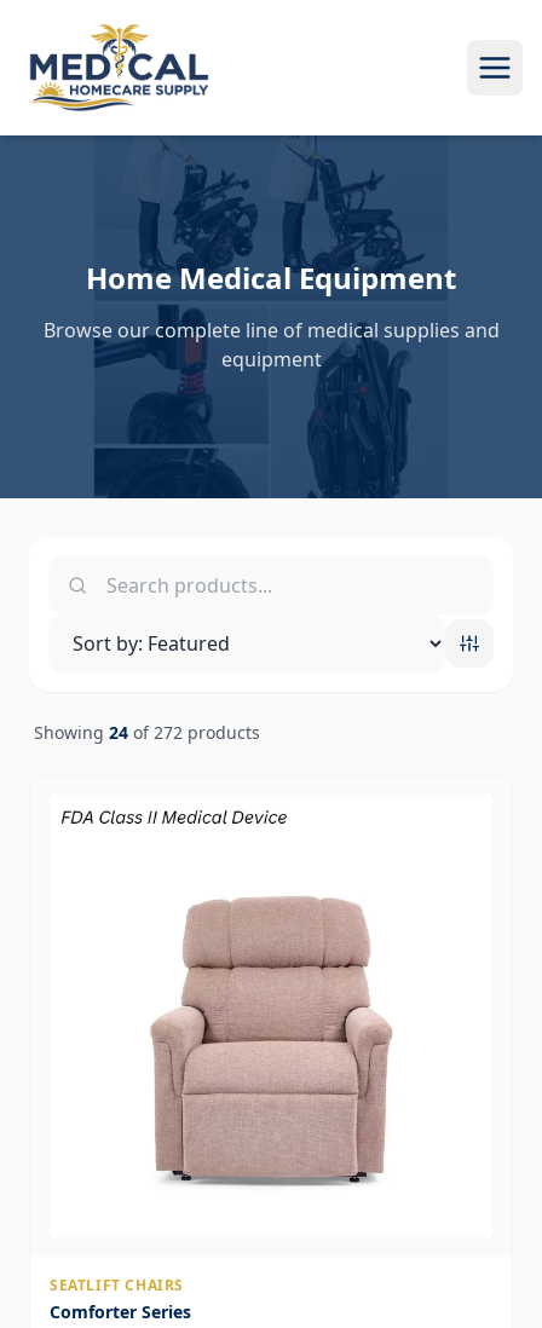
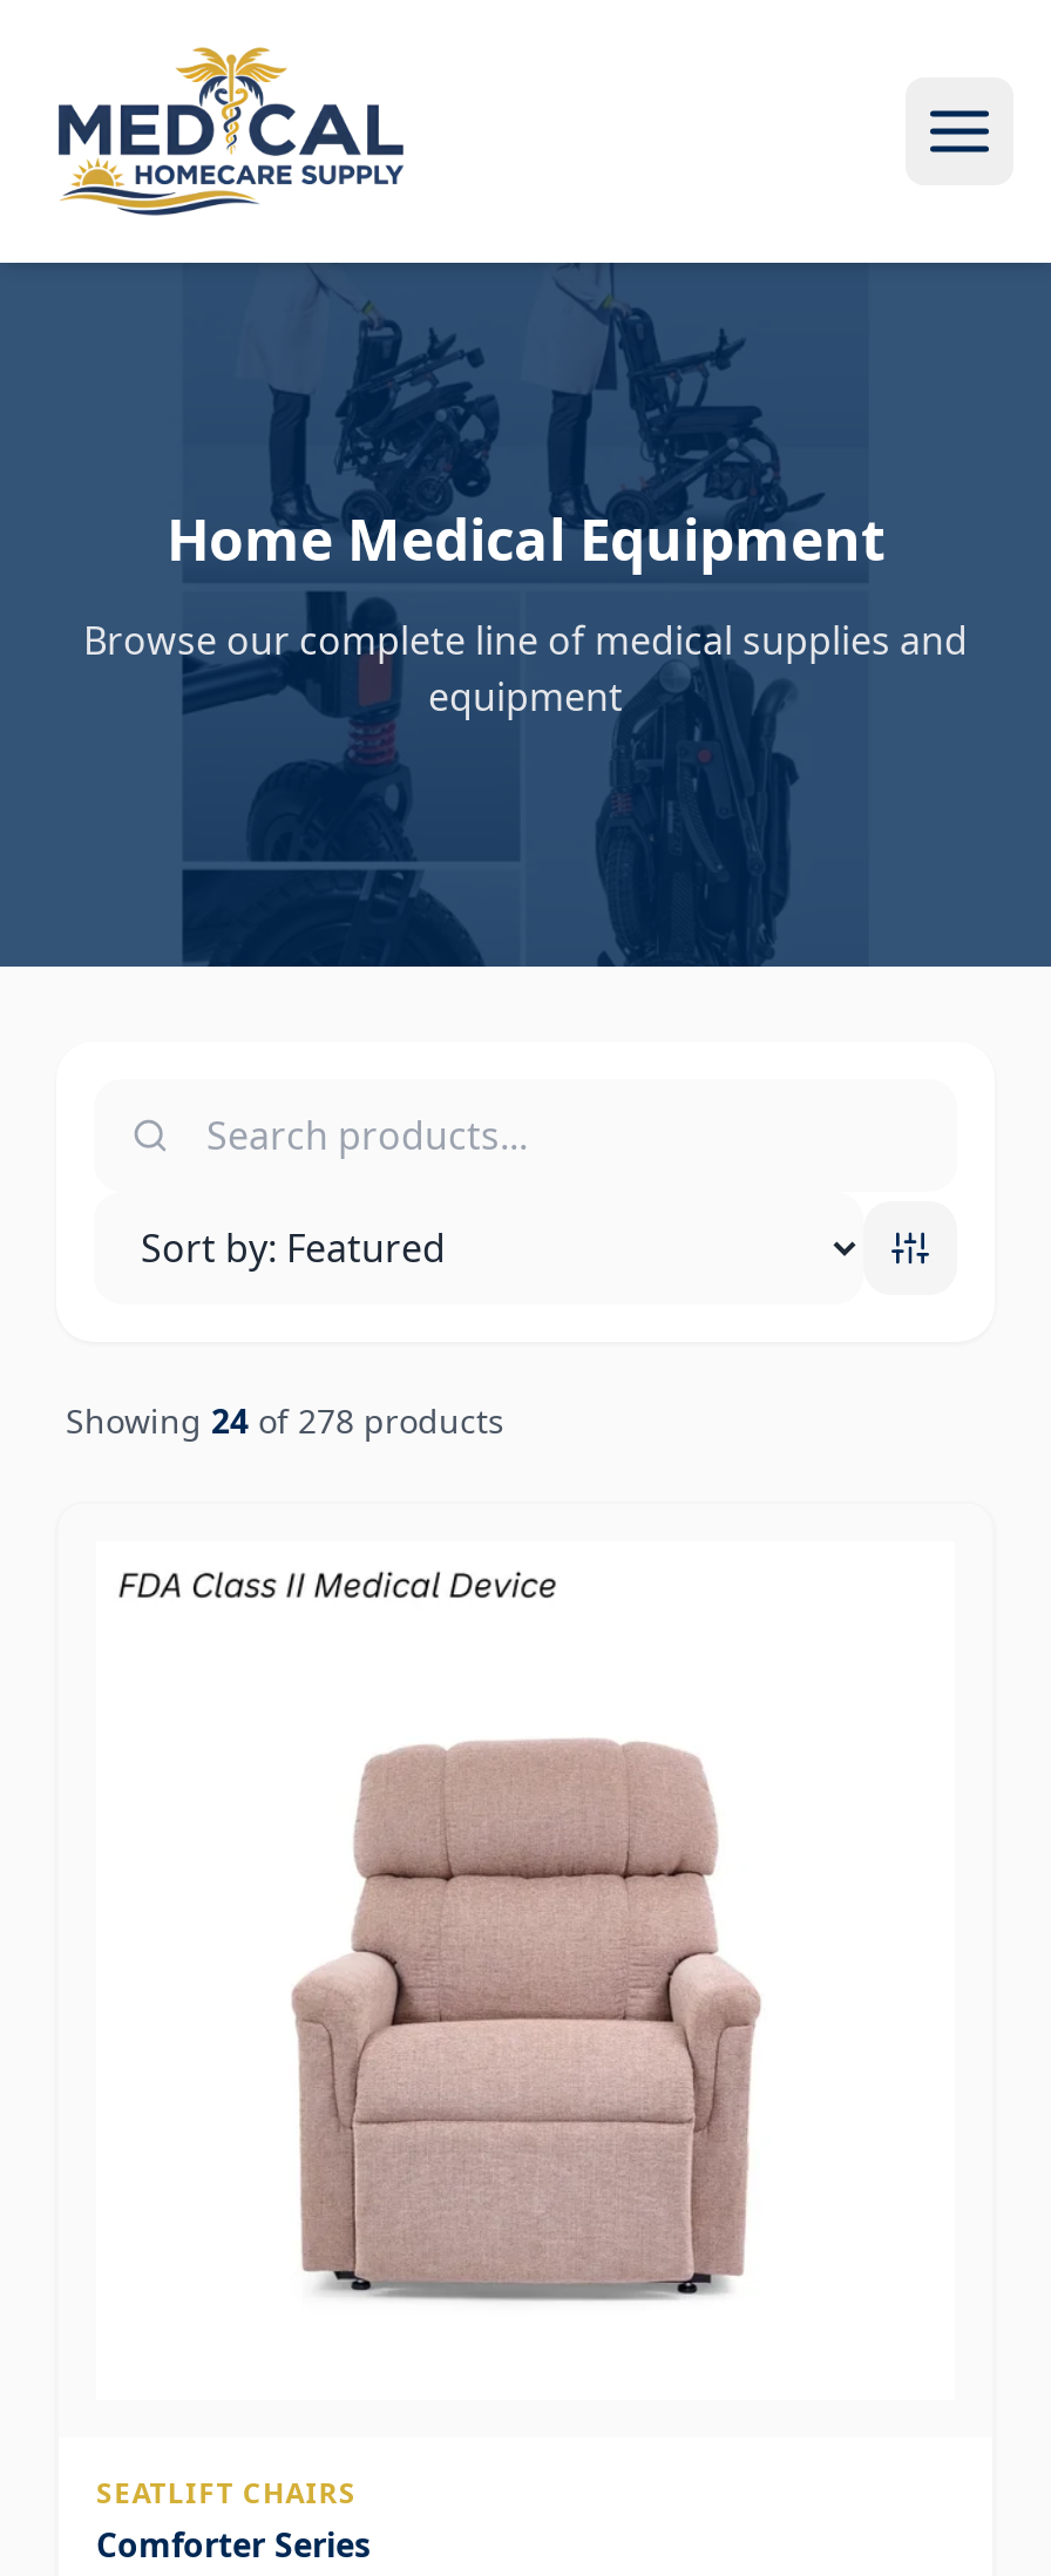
[34,721,260,744] Showing 24 of 272 products -> [66,1398,504,1443] Showing 24 of 278 products

